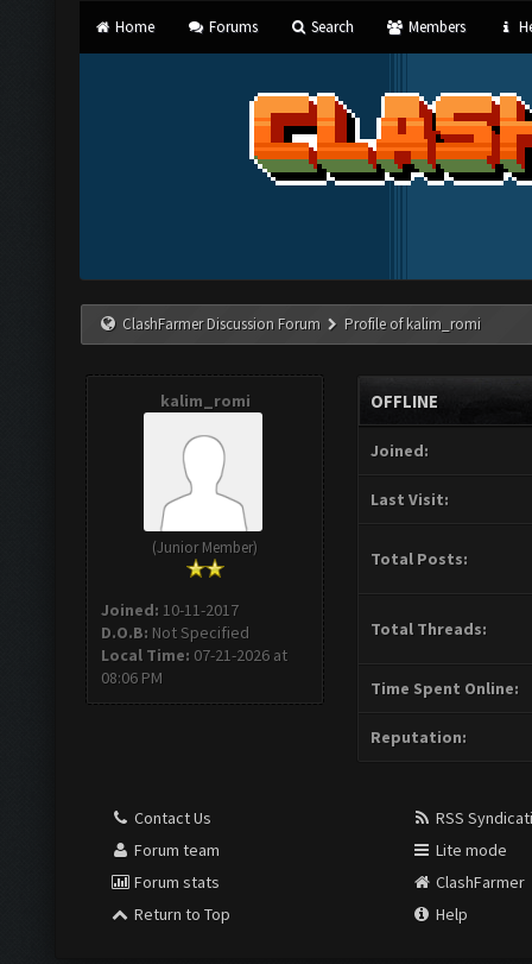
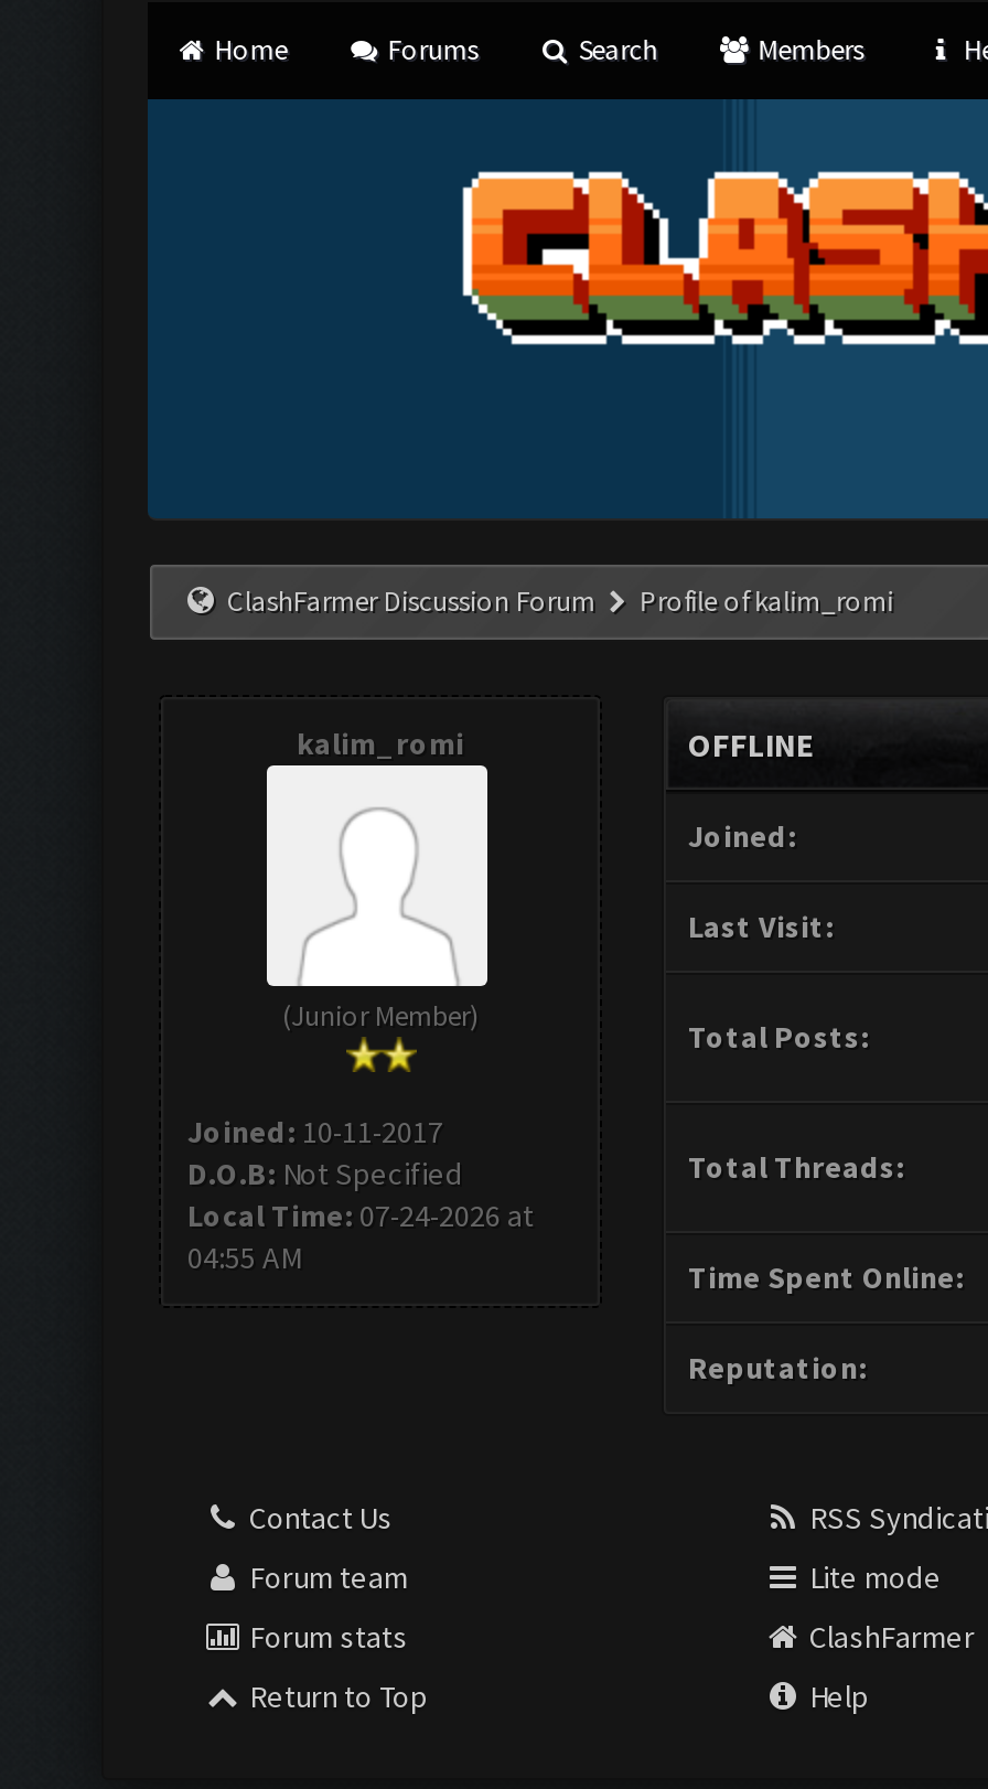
[101,644,287,688] Local Time: 07-21-2026 at | 08:06 PM -> [187,1196,534,1277] Local Time: 07-24-2026 at | 04:55 AM

